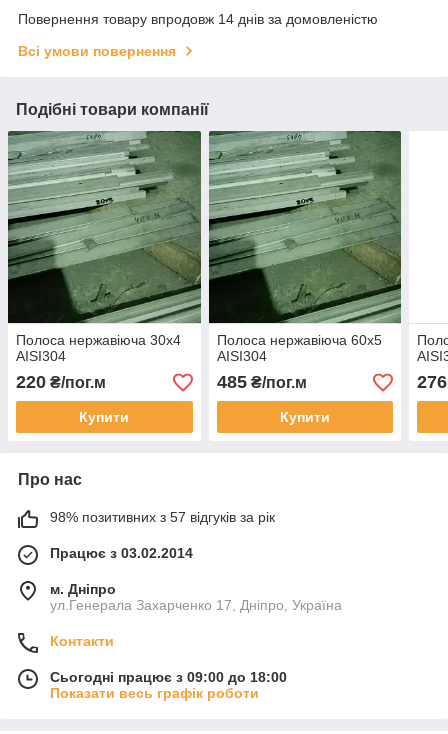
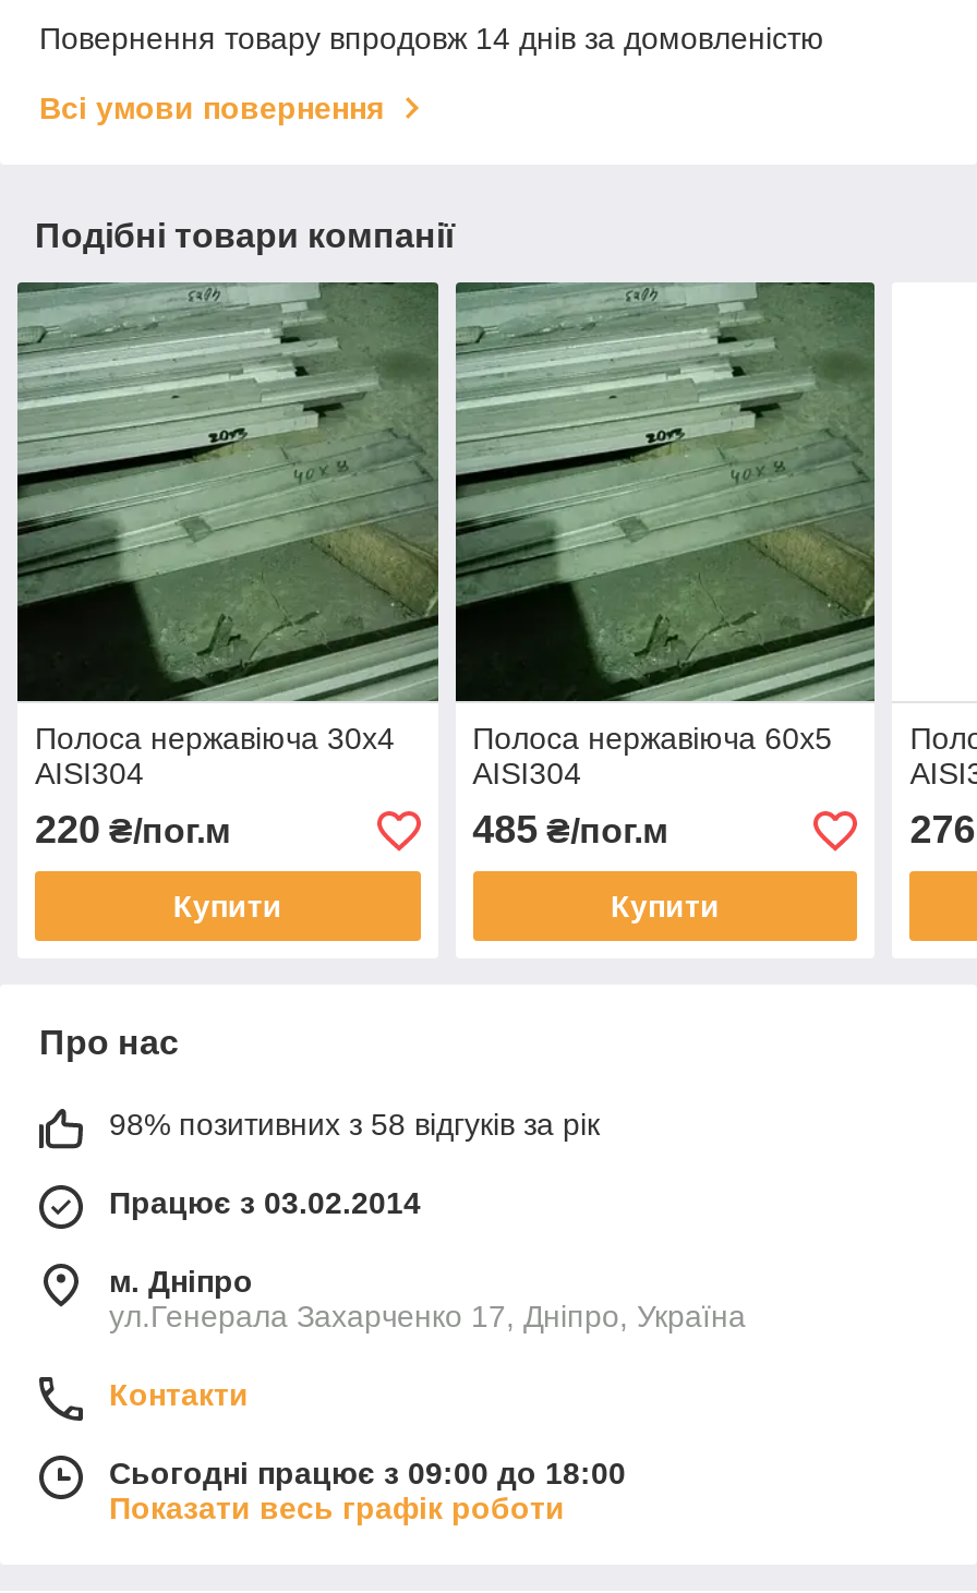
[50,509,275,525] 98% позитивних з 57 відгуків за рік -> [109,1108,600,1142] 98% позитивних з 58 відгуків за рік

